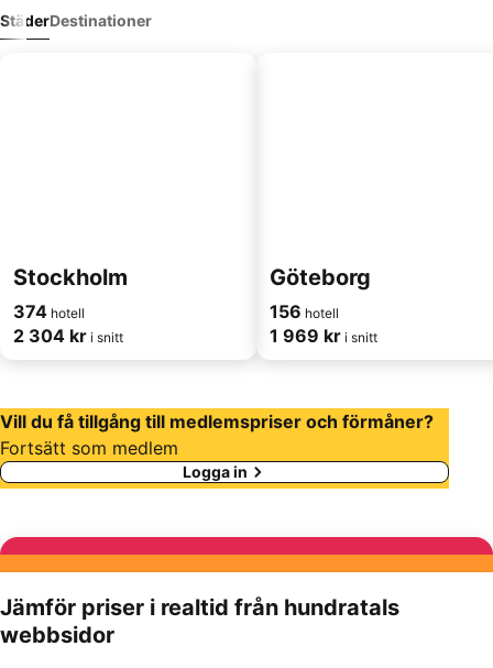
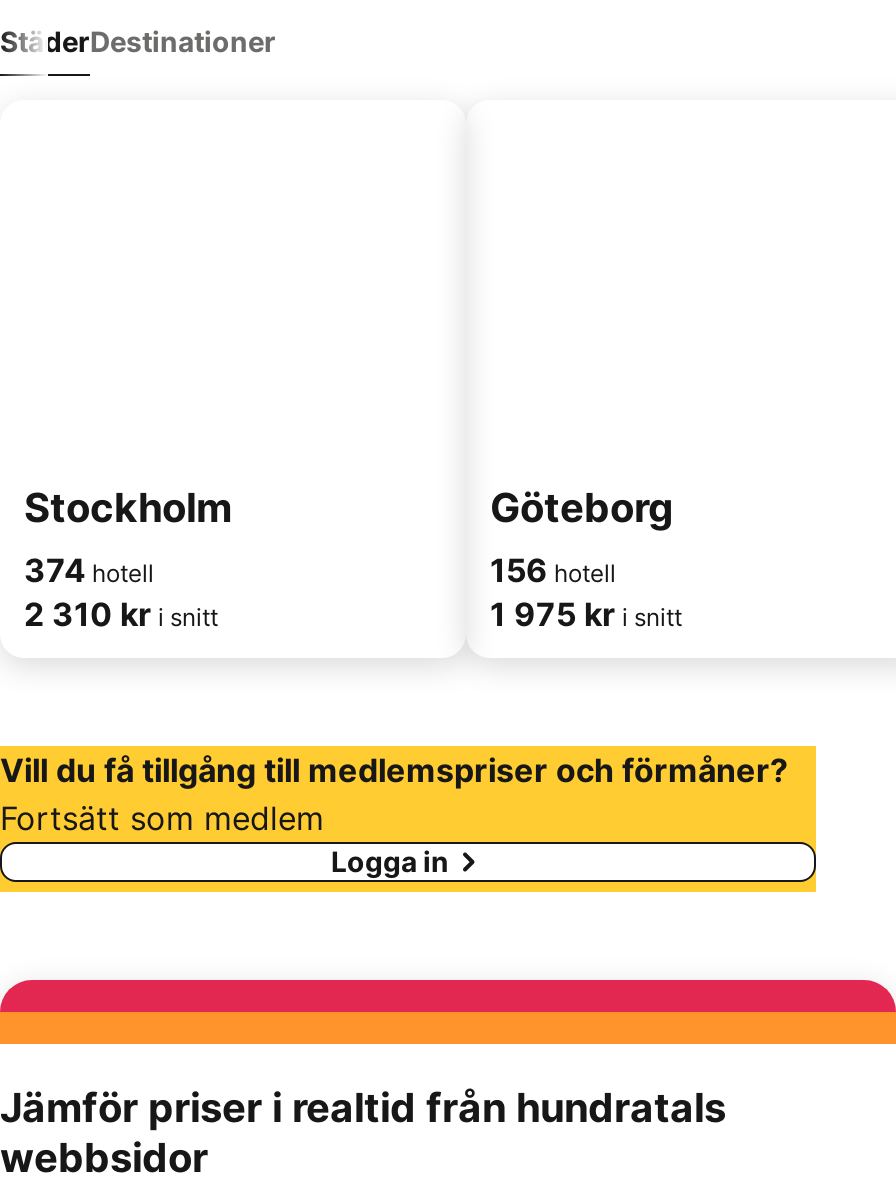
[13,325,123,347] 2 304 kr i snitt -> [24,594,218,634] 2 310 kr i snitt
[270,325,377,347] 1 969 kr i snitt -> [490,594,682,634] 1 975 kr i snitt

